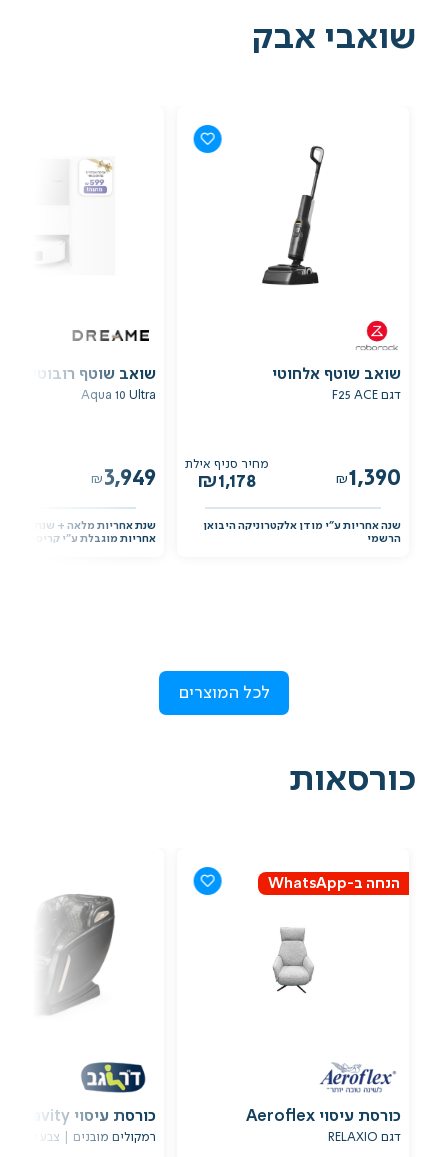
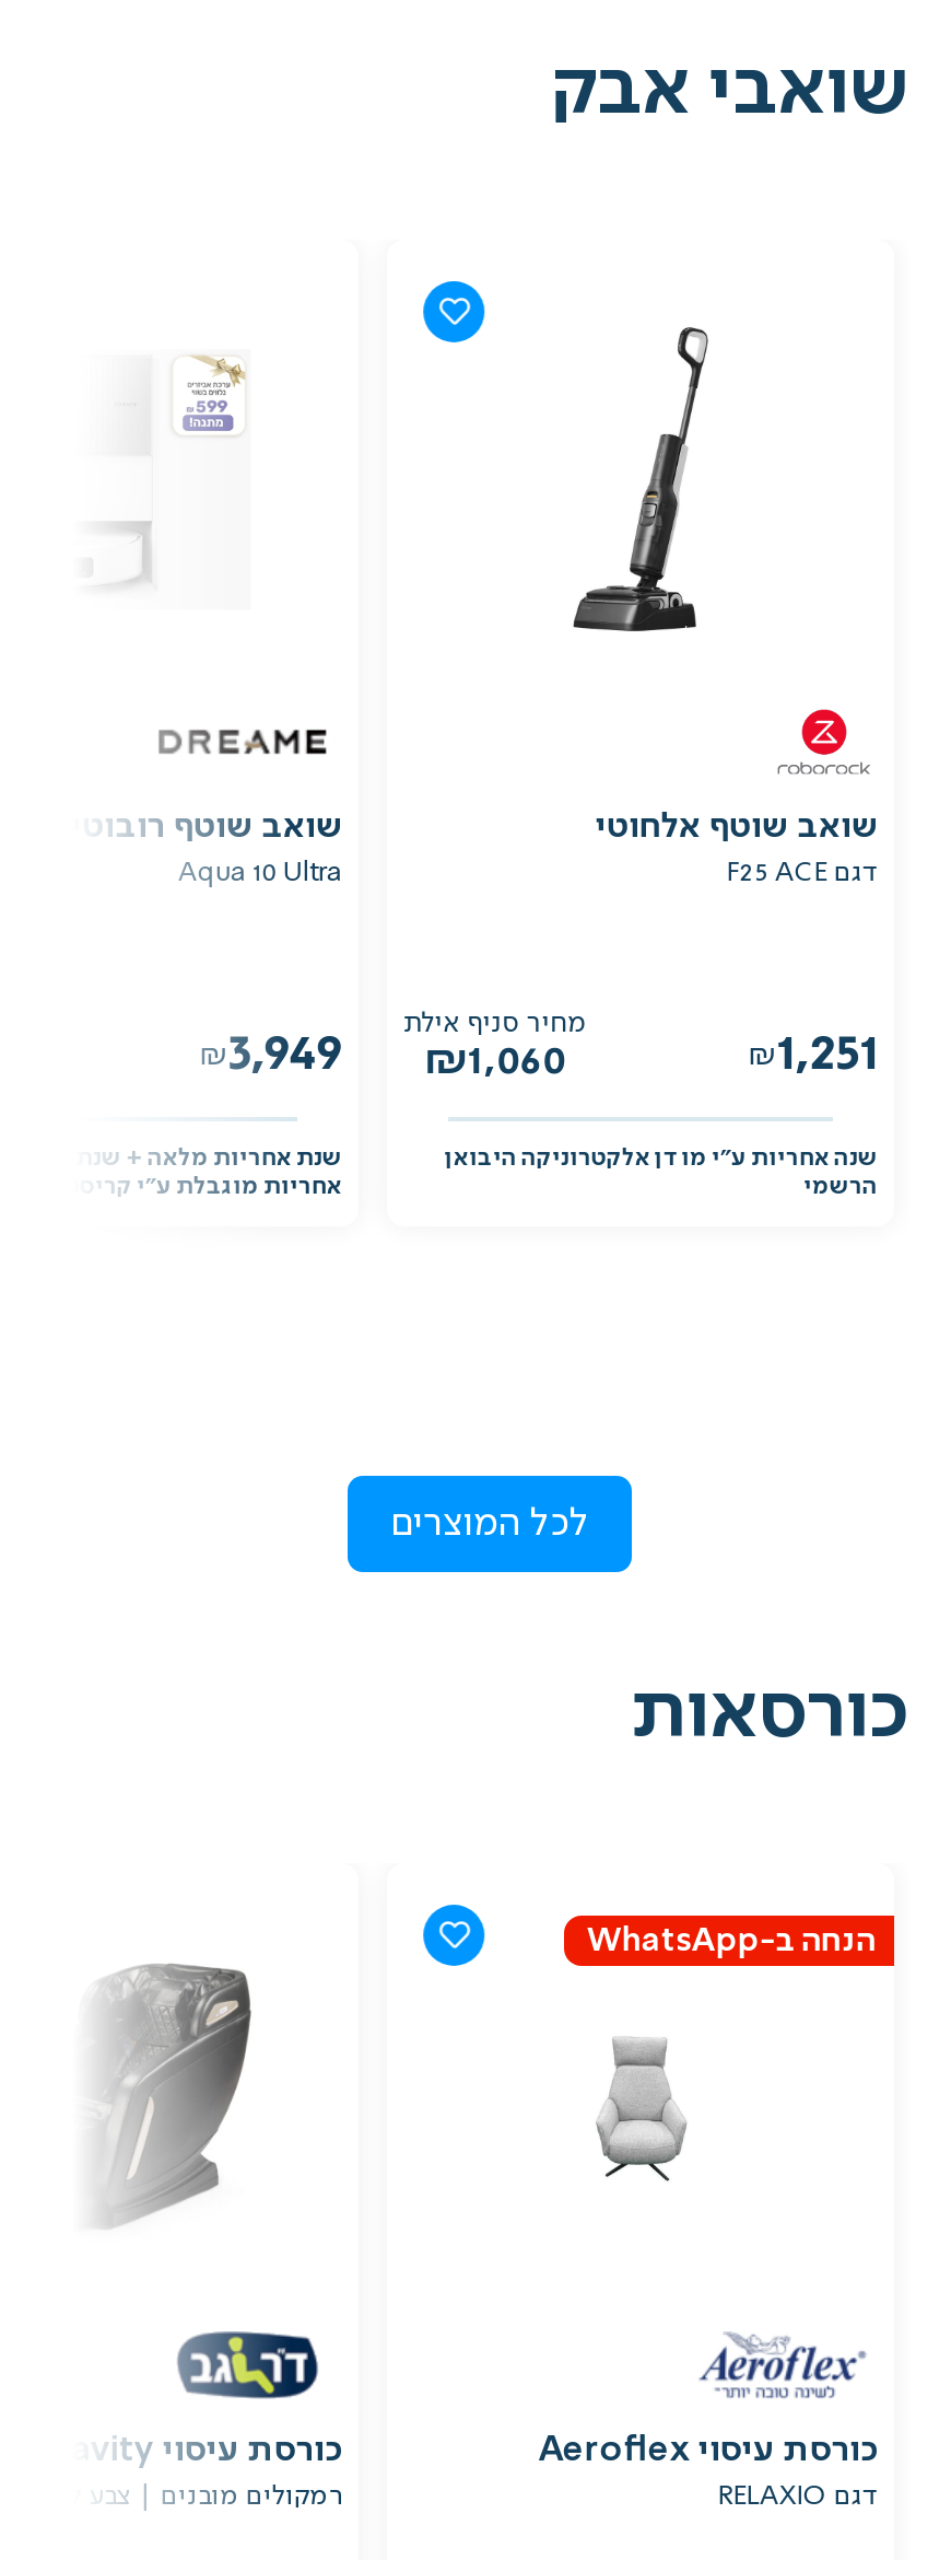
[349,465,401,490] 1,390 -> [777,1026,878,1081] 1,251
[218,471,256,490] 1,178 -> [468,1039,566,1081] 1,060

